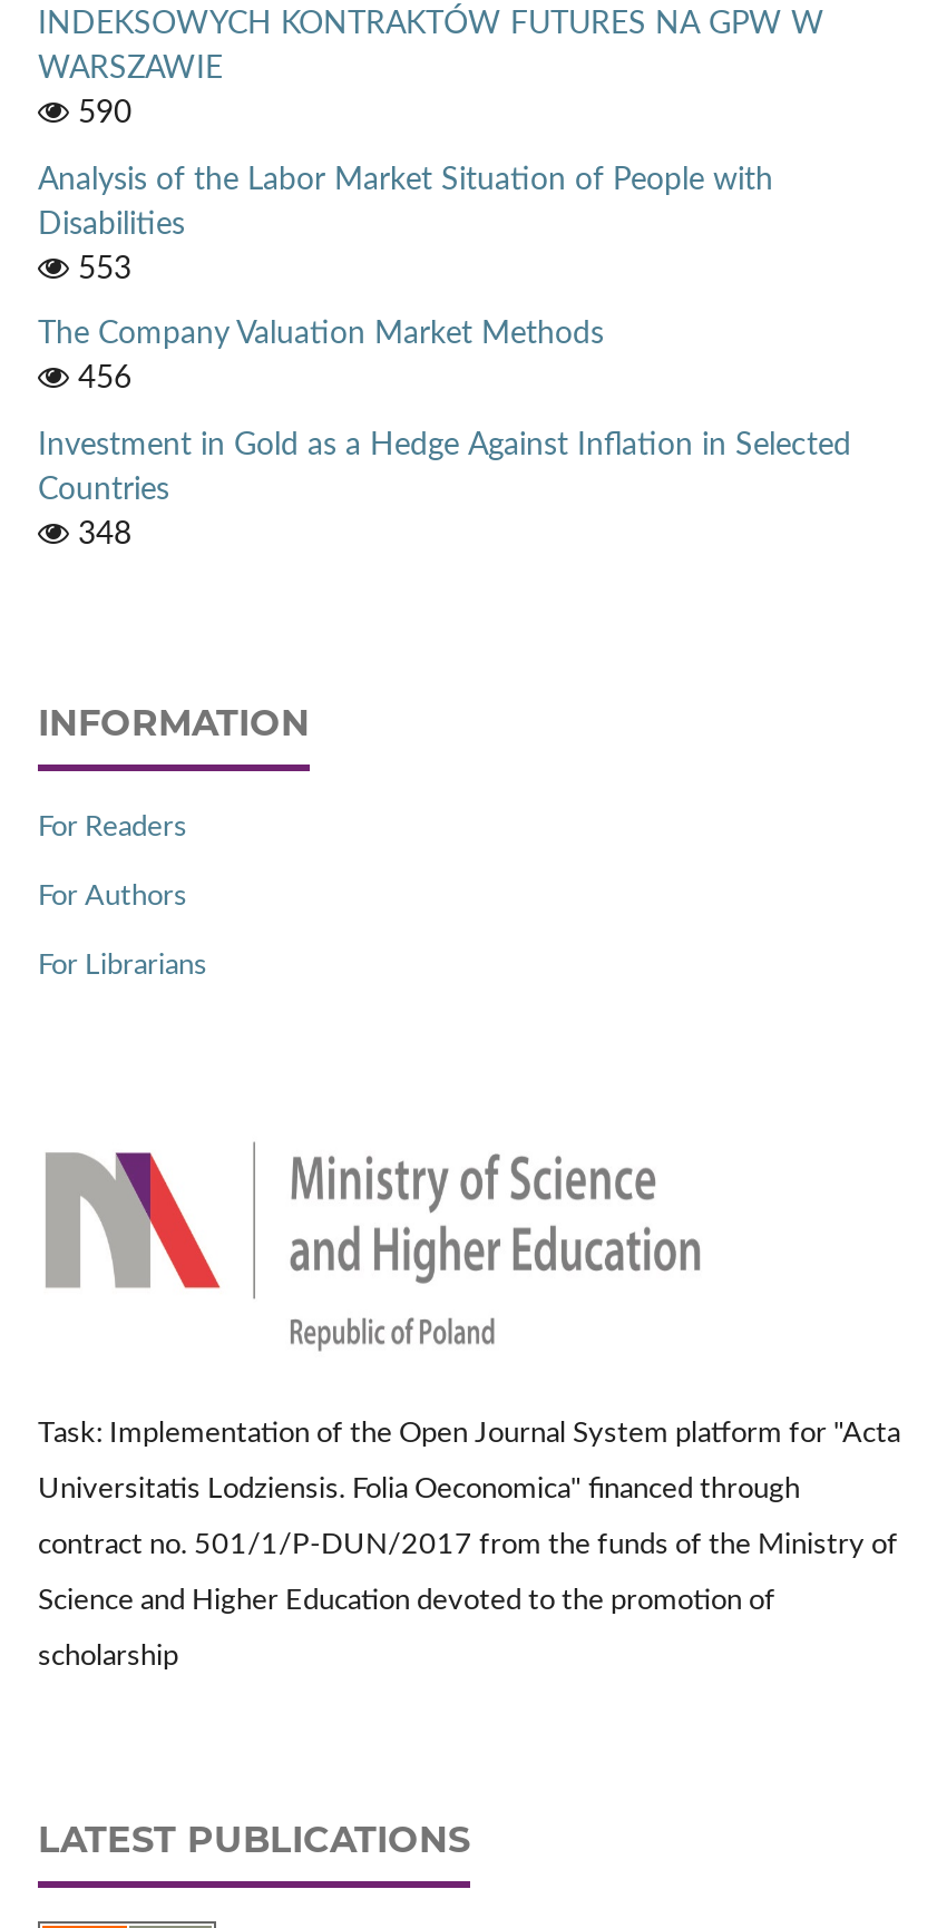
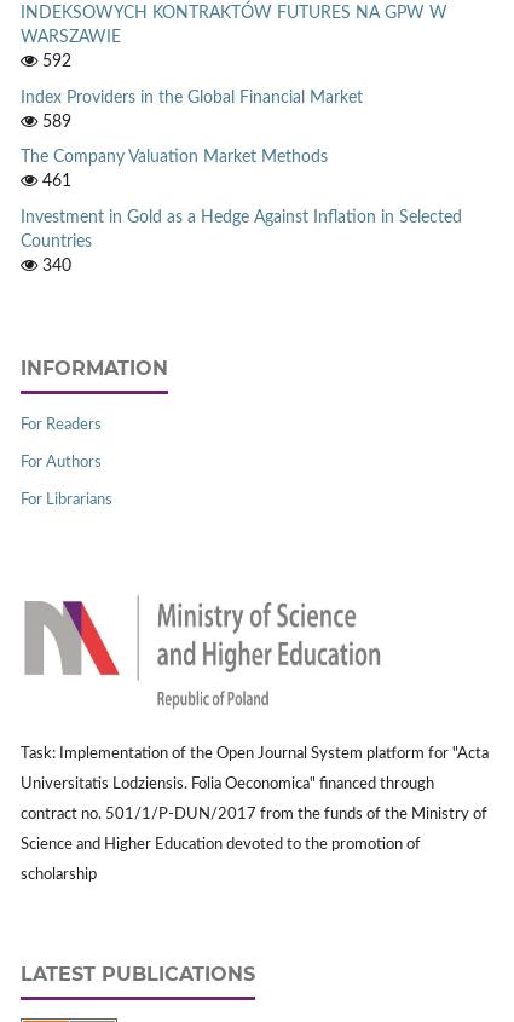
[69,97,131,128] 590 -> [37,53,71,70] 592
[38,164,773,284] Analysis of the Labor Market Situation of People with | Disabilities | 553 -> [21,89,363,130] Index Providers in the Global Financial Market | 589
[69,364,131,396] 456 -> [37,174,71,190] 461
[69,520,131,551] 348 -> [37,258,71,275] 340

